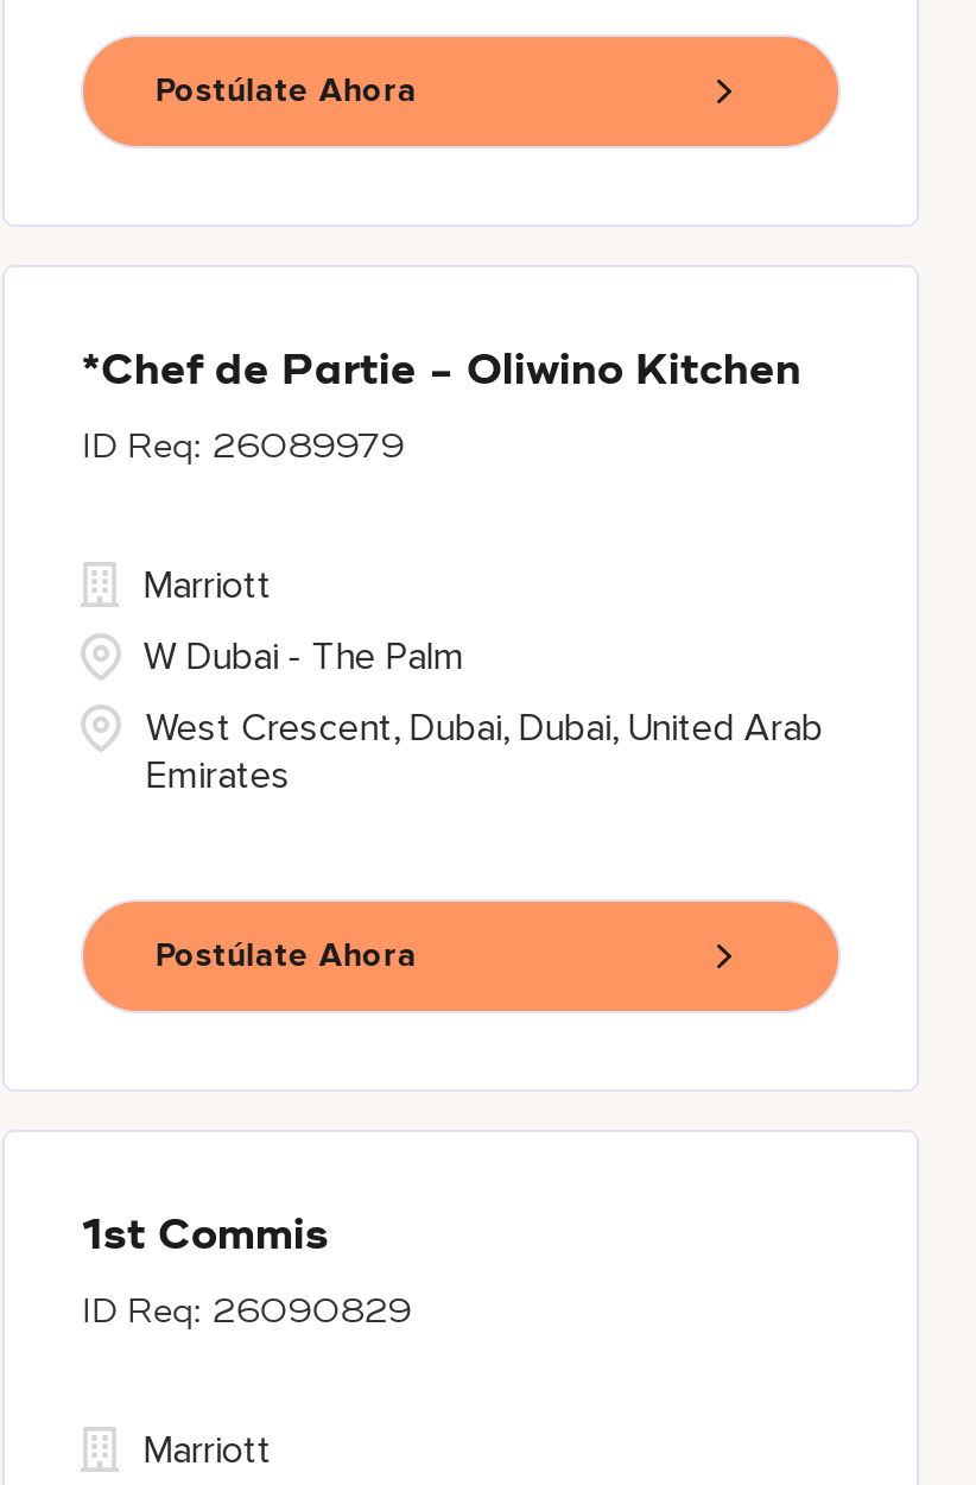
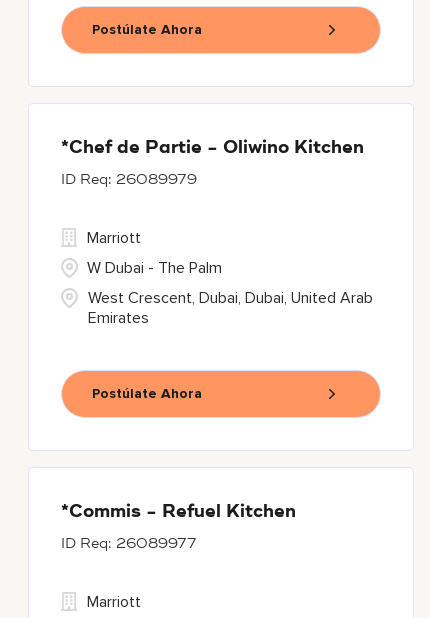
[82,1215,329,1258] 1st Commis -> [61,503,296,521] *Commis - Refuel Kitchen
[212,1296,412,1329] 26090829 -> [116,537,197,551] 26089977

